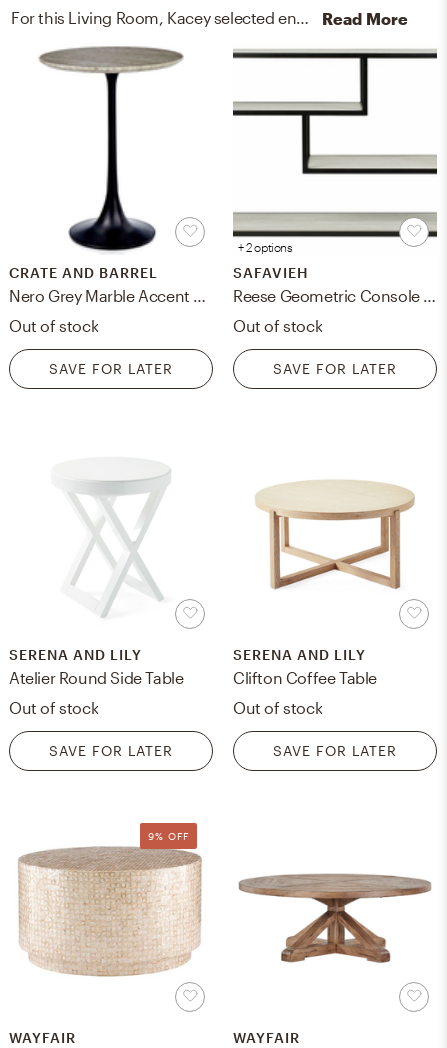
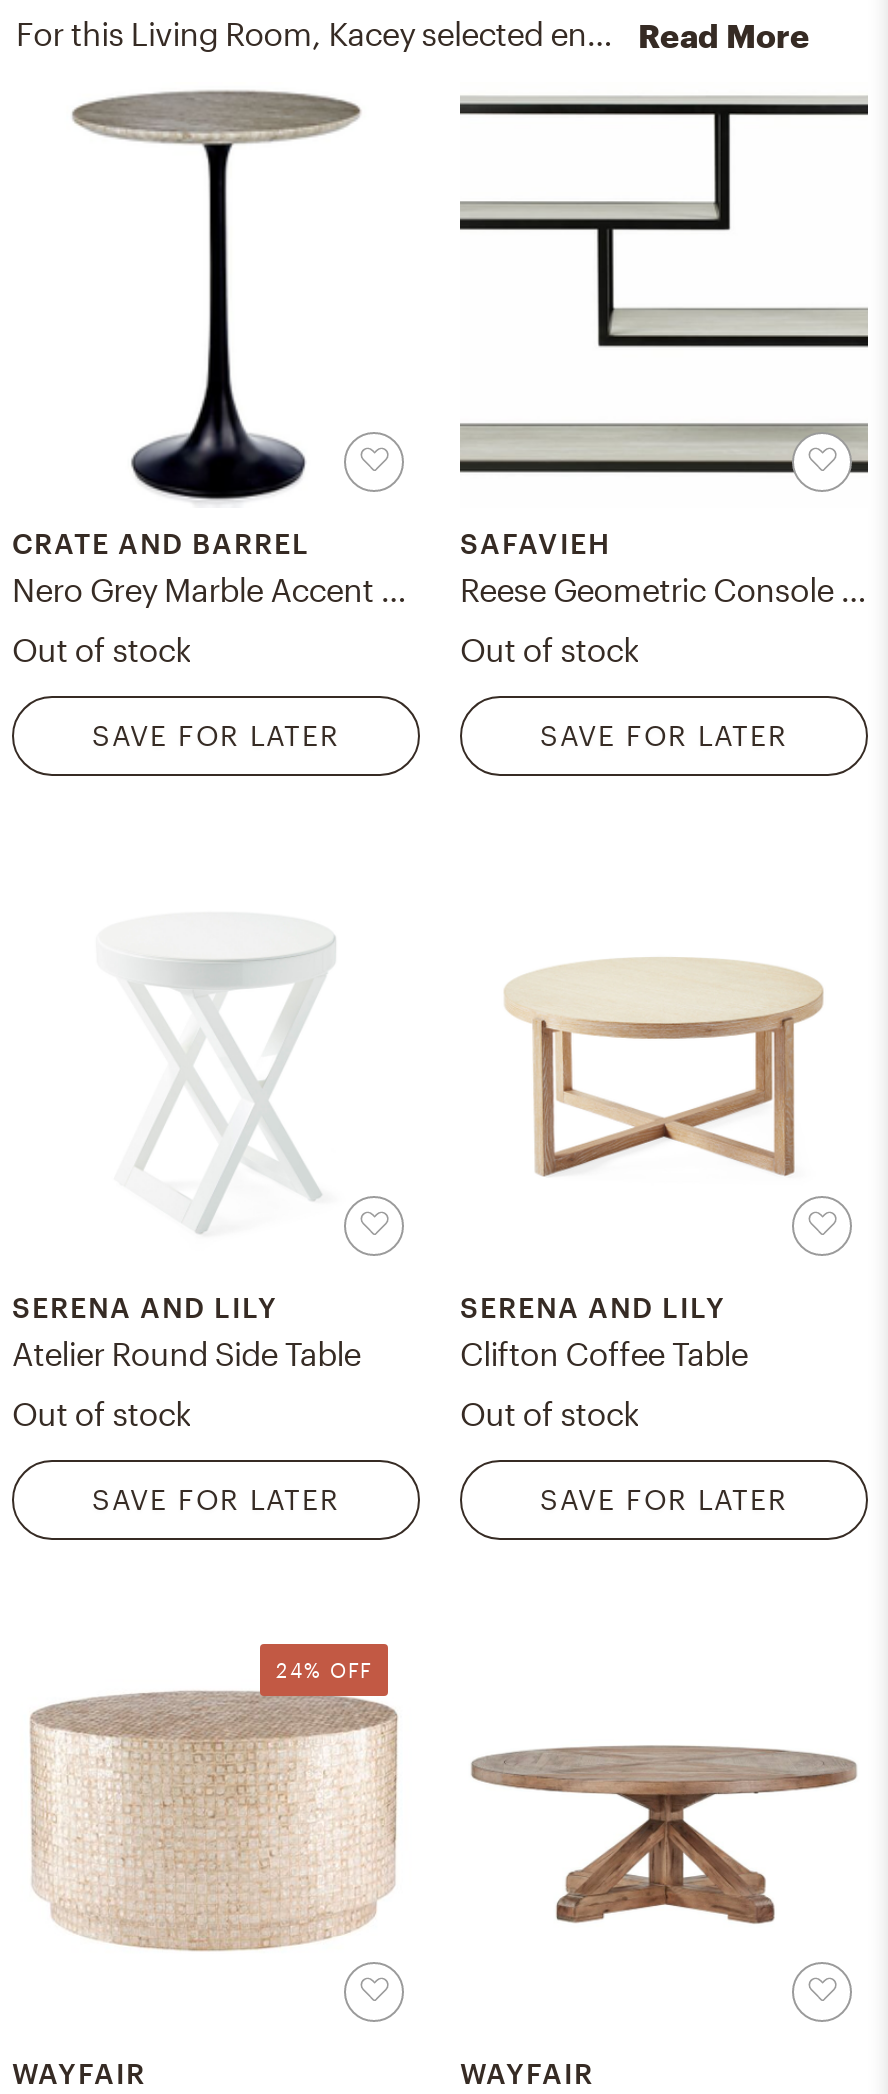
[238,240,293,254] + 2 options -> none
[148,830,189,842] 9% OFF -> [276,1658,372,1682] 24% OFF

